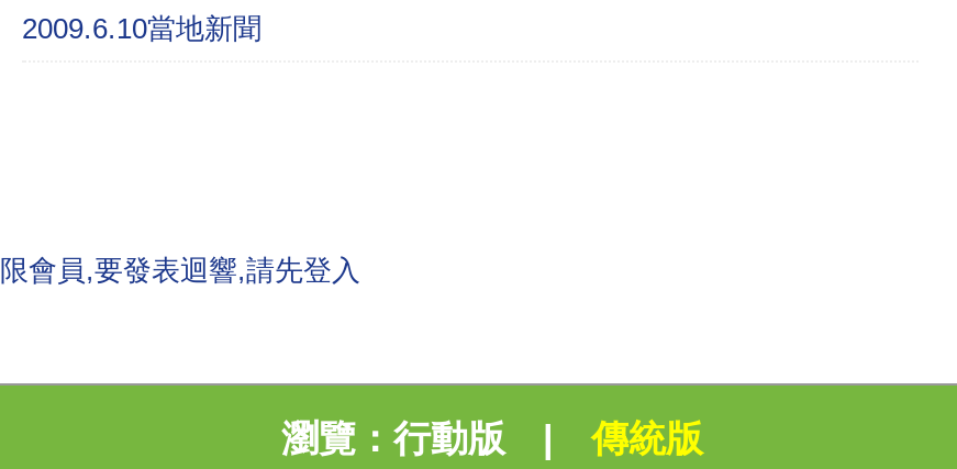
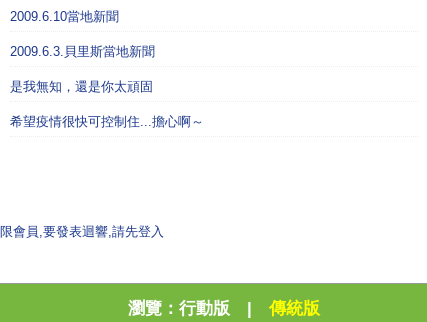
none -> [10,44,204,129] 2009.6.3.貝里斯當地新聞 | 是我無知，還是你太頑固 | 希望疫情很快可控制住...擔心啊～

